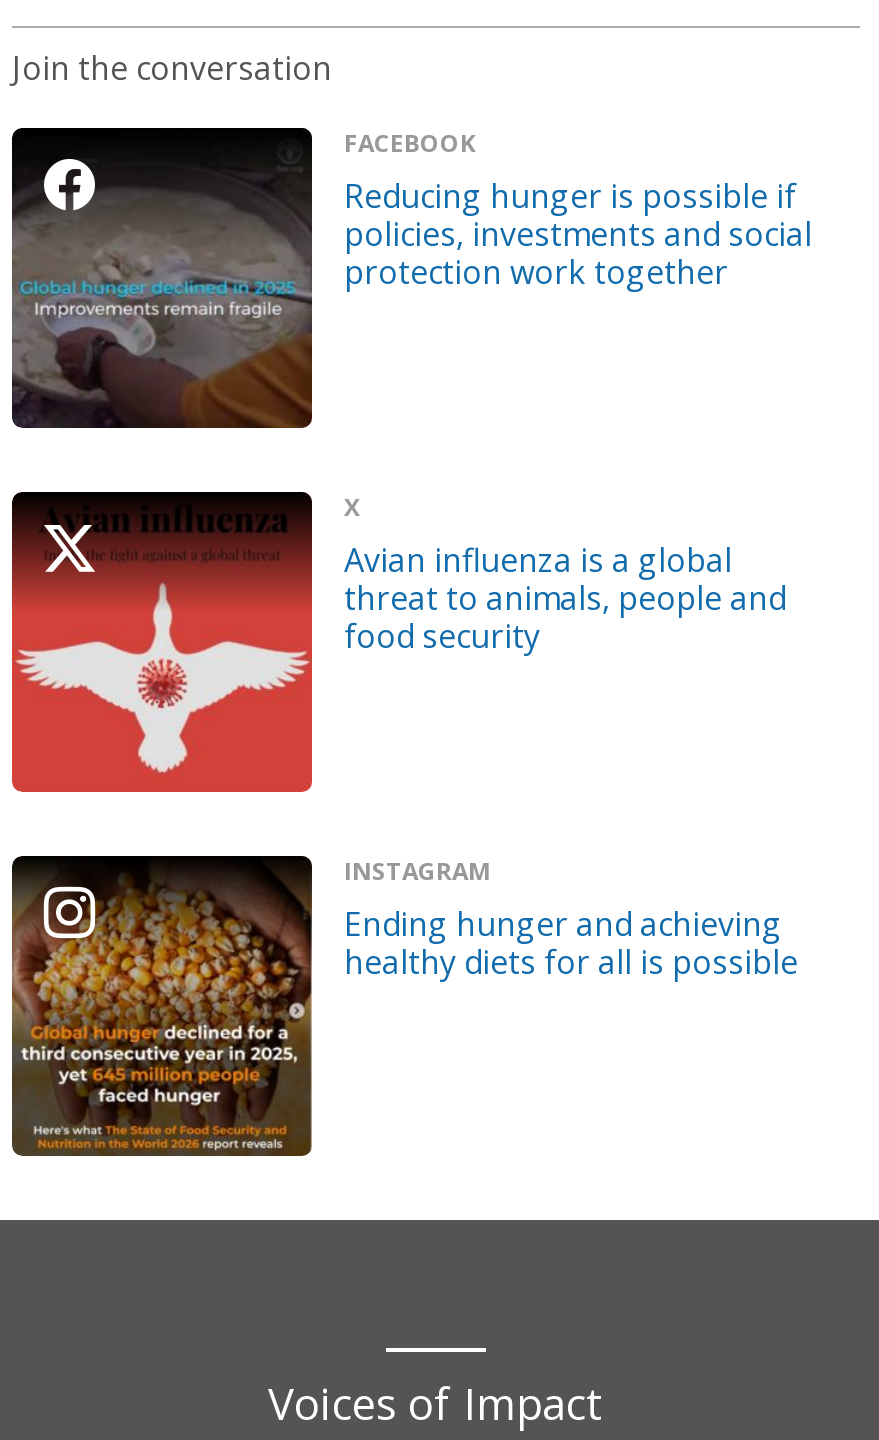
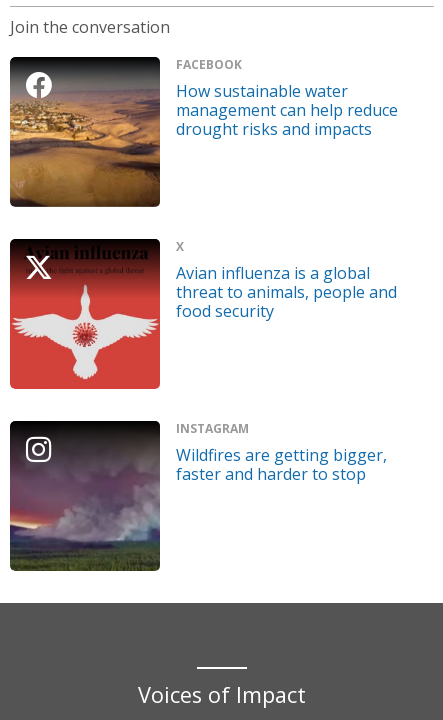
[10,146,812,428] [image] | Reducing hunger is possible if | policies, investments and social | protection work together -> [9,65,398,207] [image] | How sustainable water | management can help reduce | drought risks and impacts
[12,886,798,1150] [image] | Ending hunger and achieving | healthy diets for all is possible -> [9,435,387,569] [image] | Wildfires are getting bigger, | faster and harder to stop

